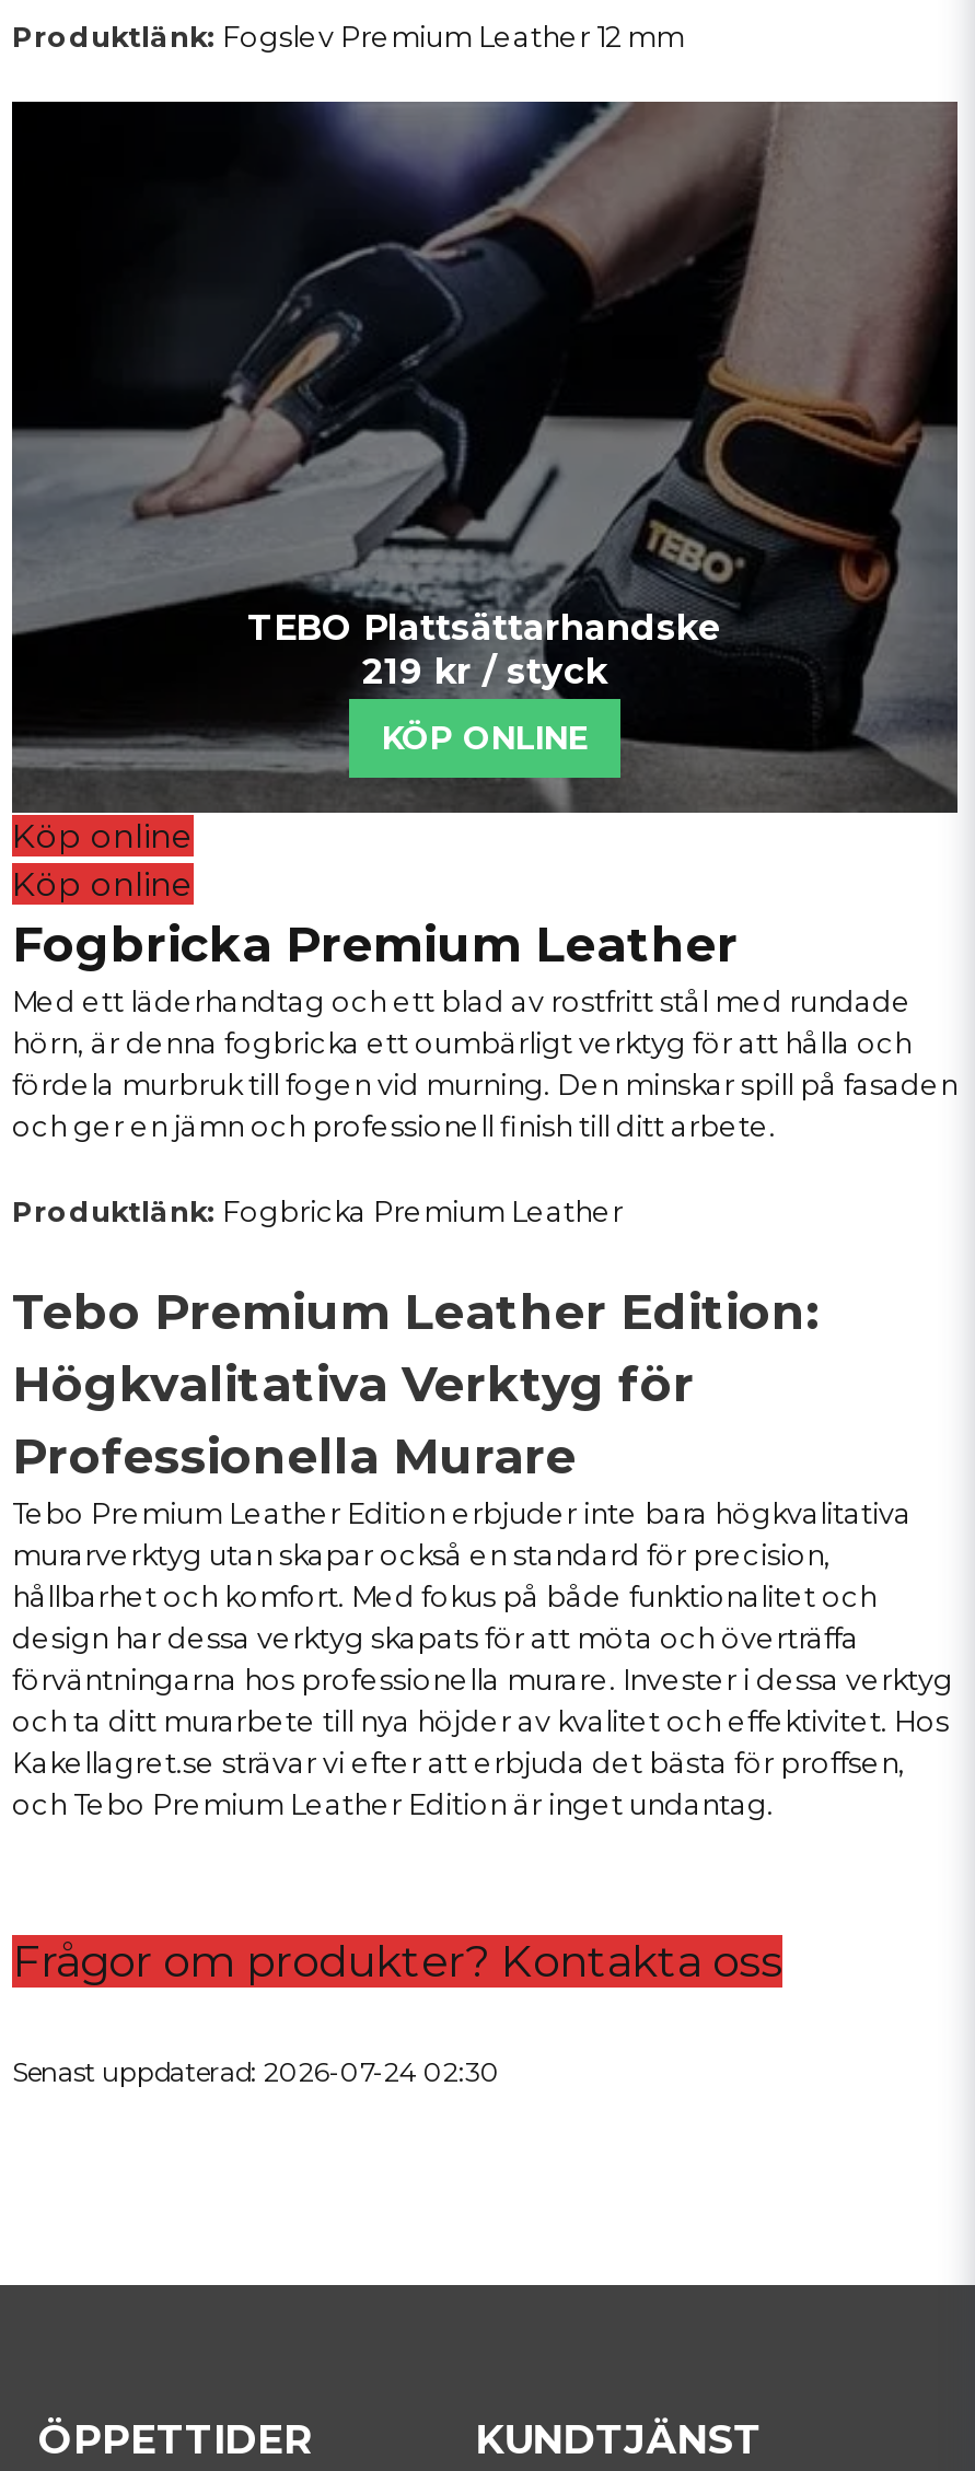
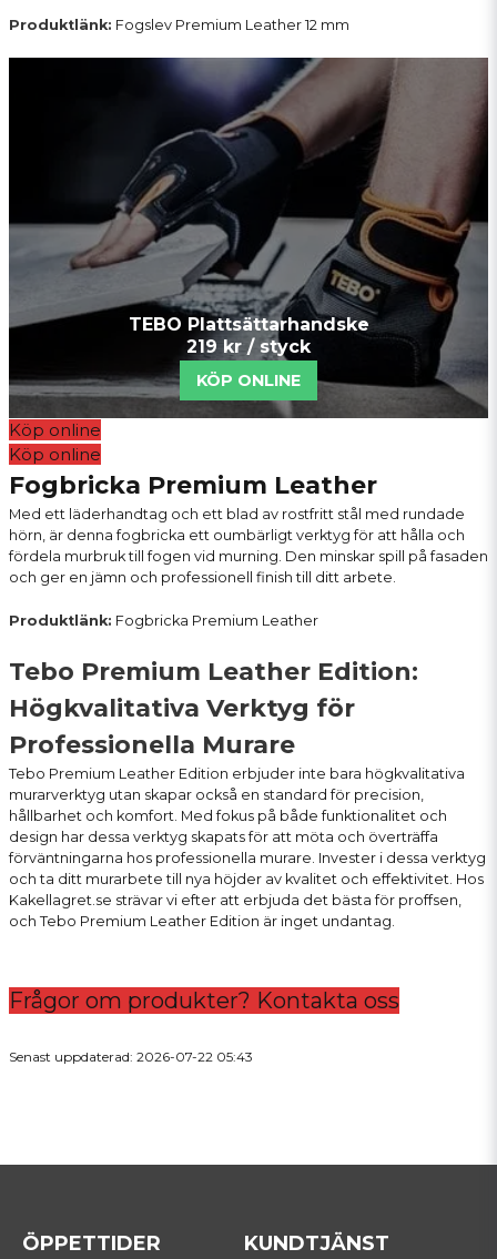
[12,2055,500,2088] Senast uppdaterad: 2026-07-24 02:30 -> [9,1048,253,1065] Senast uppdaterad: 2026-07-22 05:43

